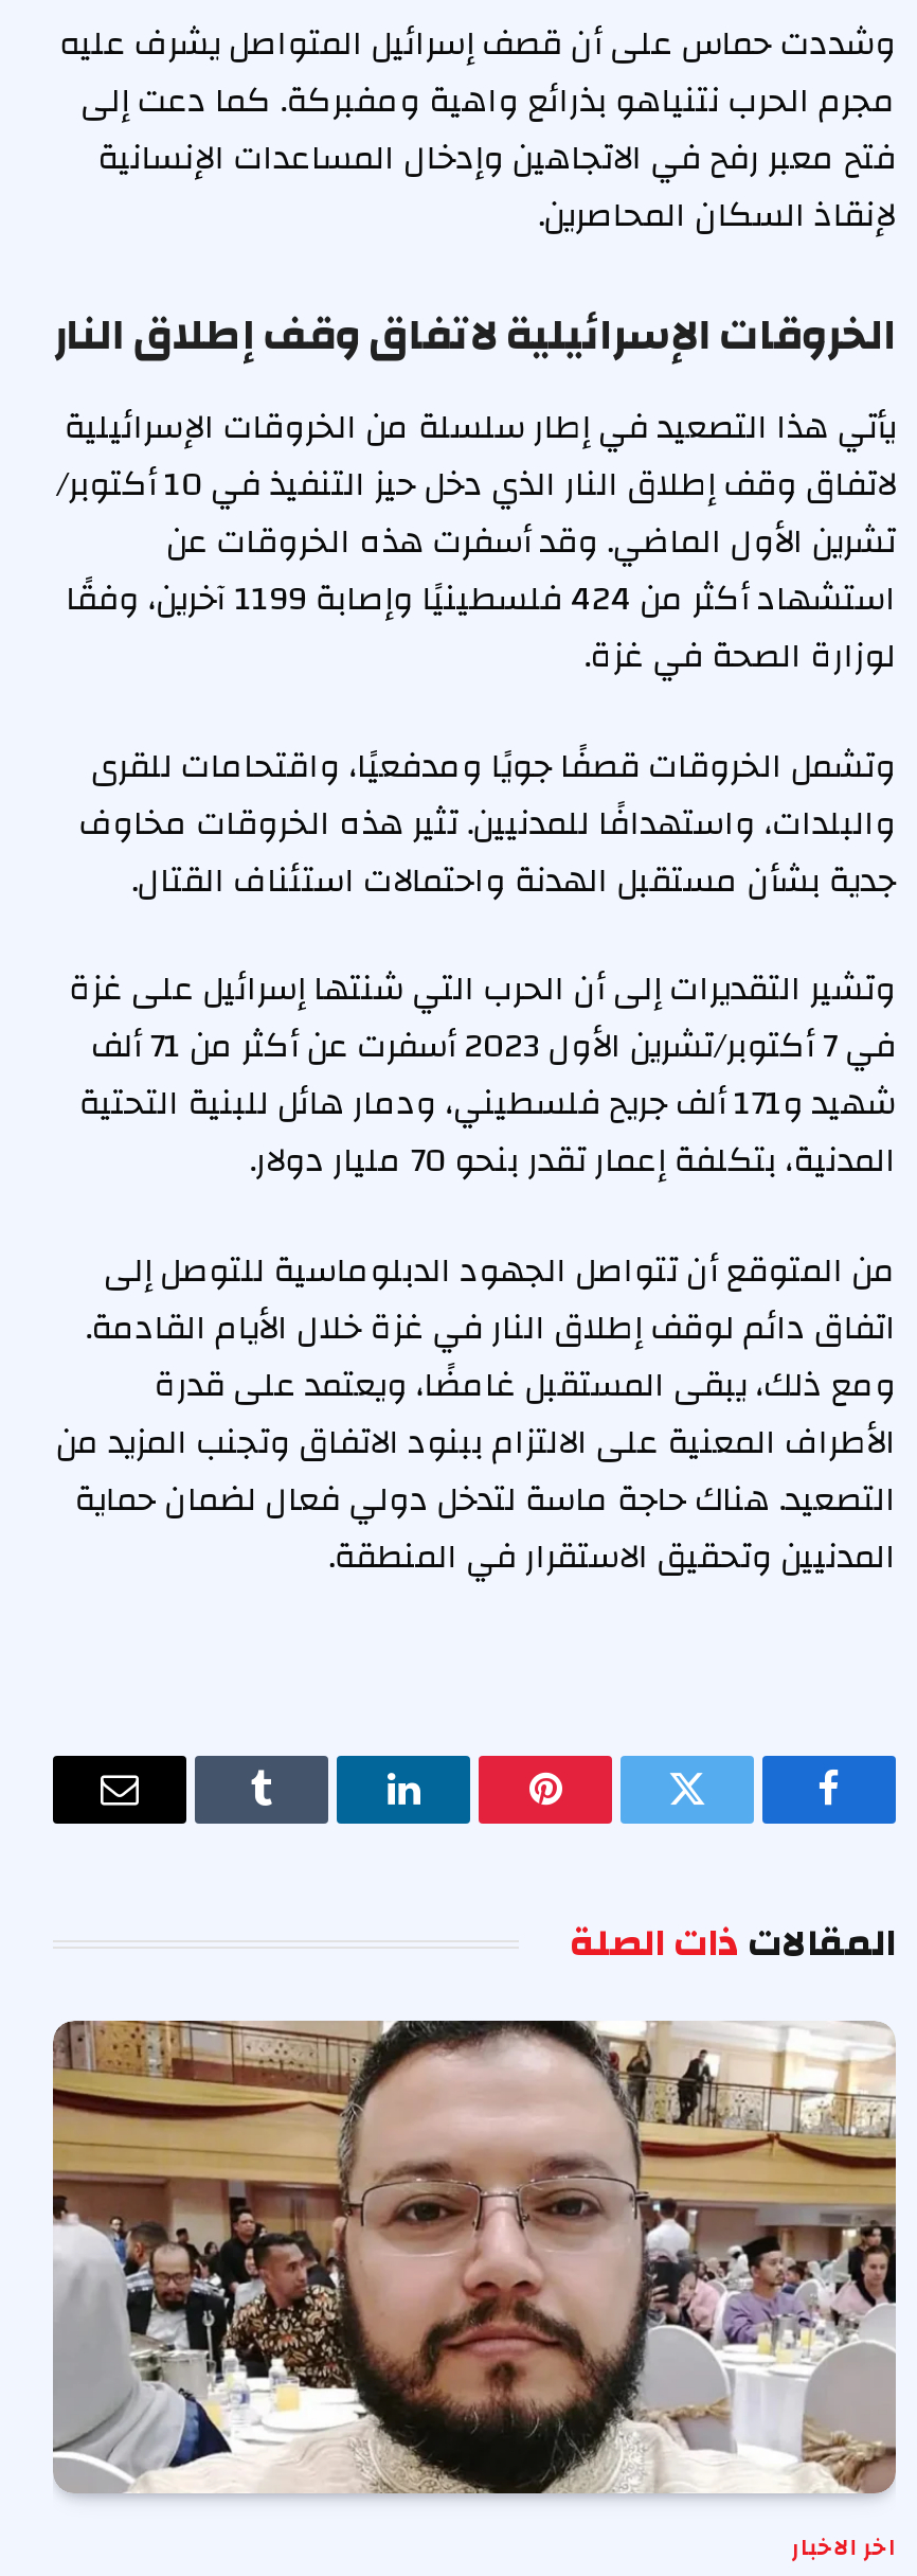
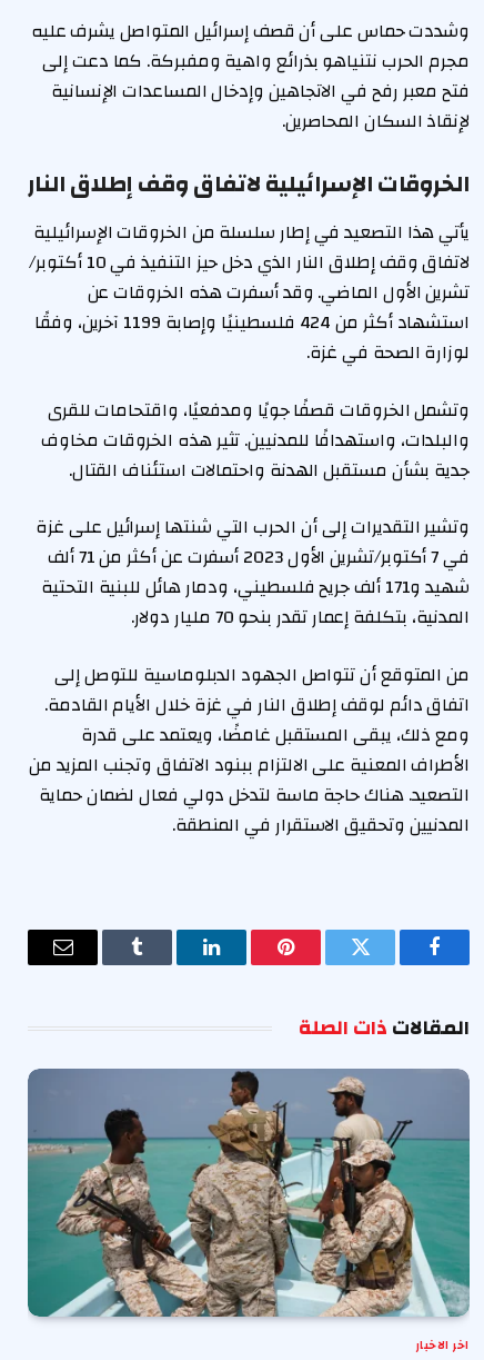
[51,2019,898,2495] [image] -> [27,1068,471,1318] [image]

